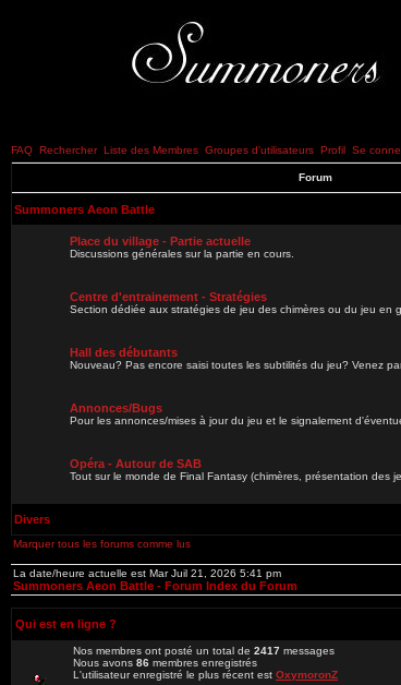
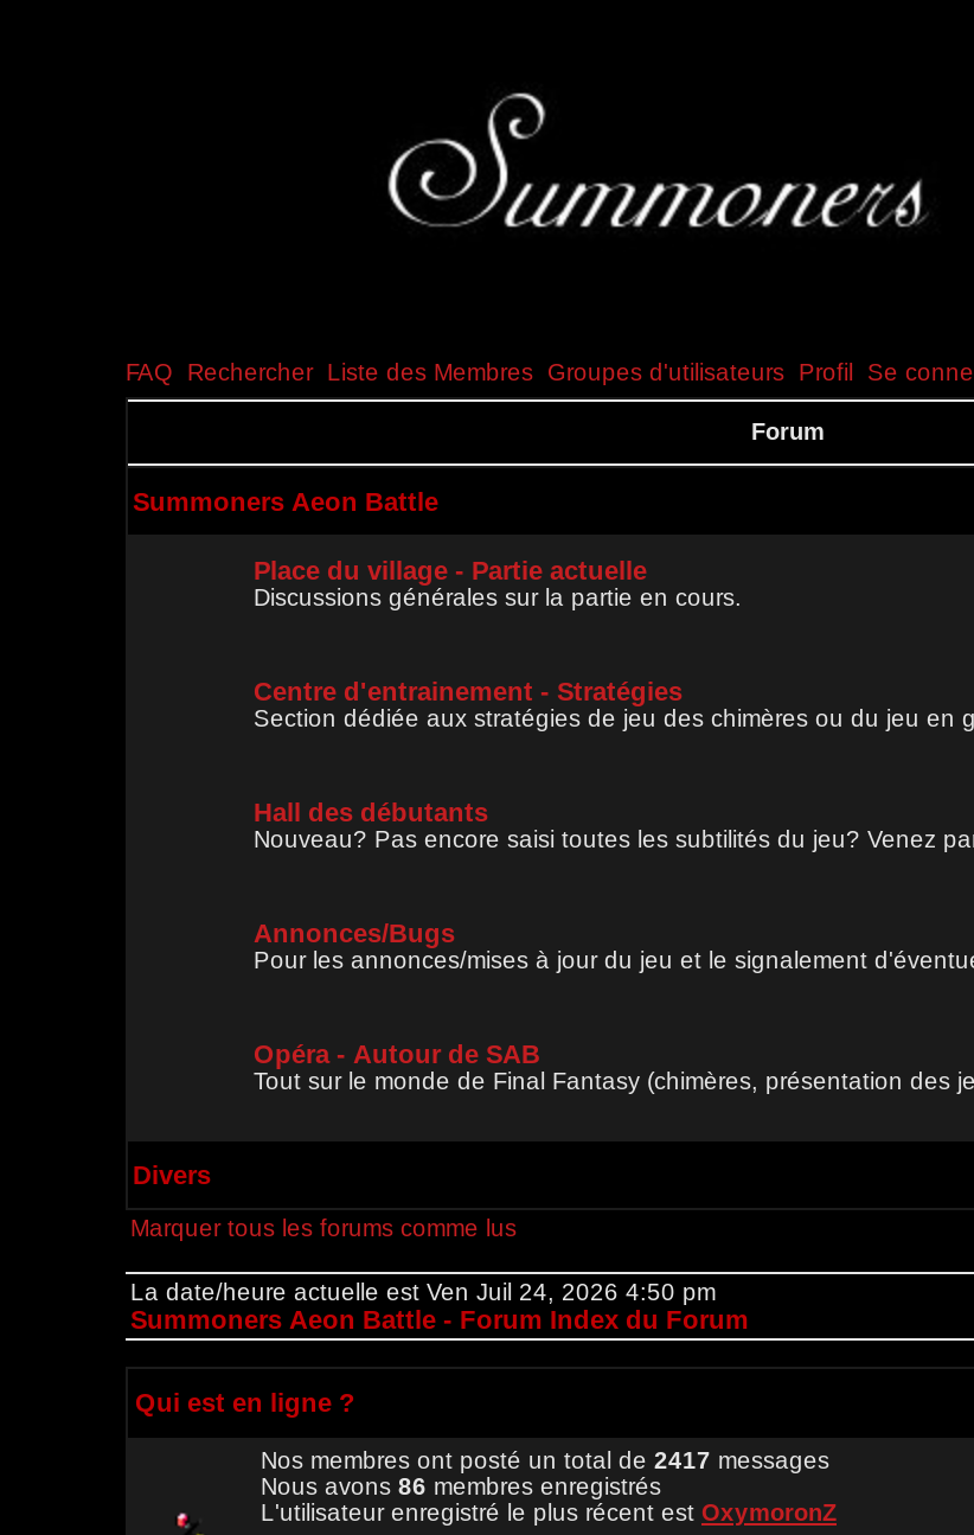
[13,567,281,579] La date/heure actuelle est Mar Juil 21, 2026 5:41 pm -> [130,1279,716,1305] La date/heure actuelle est Ven Juil 24, 2026 4:50 pm

